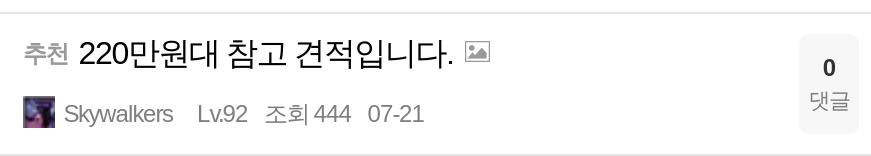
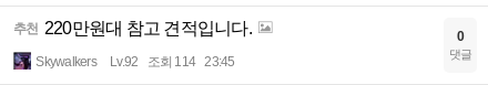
[63,100,424,128] Skywalkers Lv.92 조회 444 07-21 -> [36,54,235,70] Skywalkers Lv.92 조회 114 23:45

